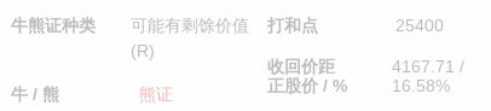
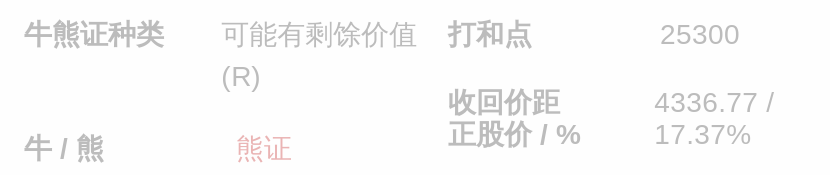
[395,16,444,35] 25400 -> [660,18,740,50] 25300
[392,57,465,76] 4167.71 / -> [654,86,774,118] 4336.77 /
[392,76,450,95] 16.58% -> [654,118,750,150] 17.37%

